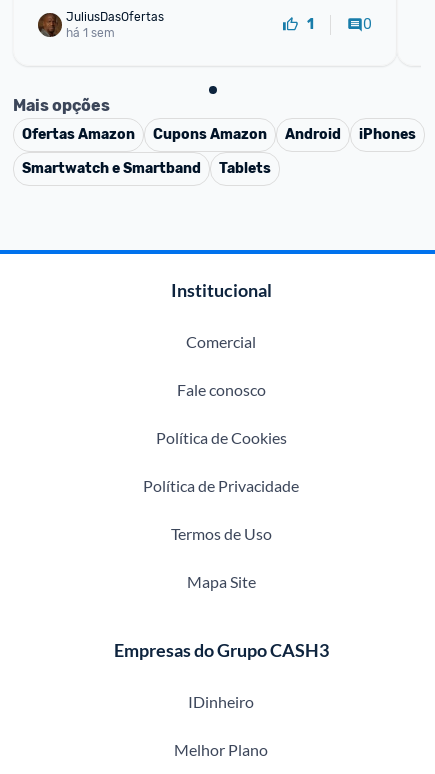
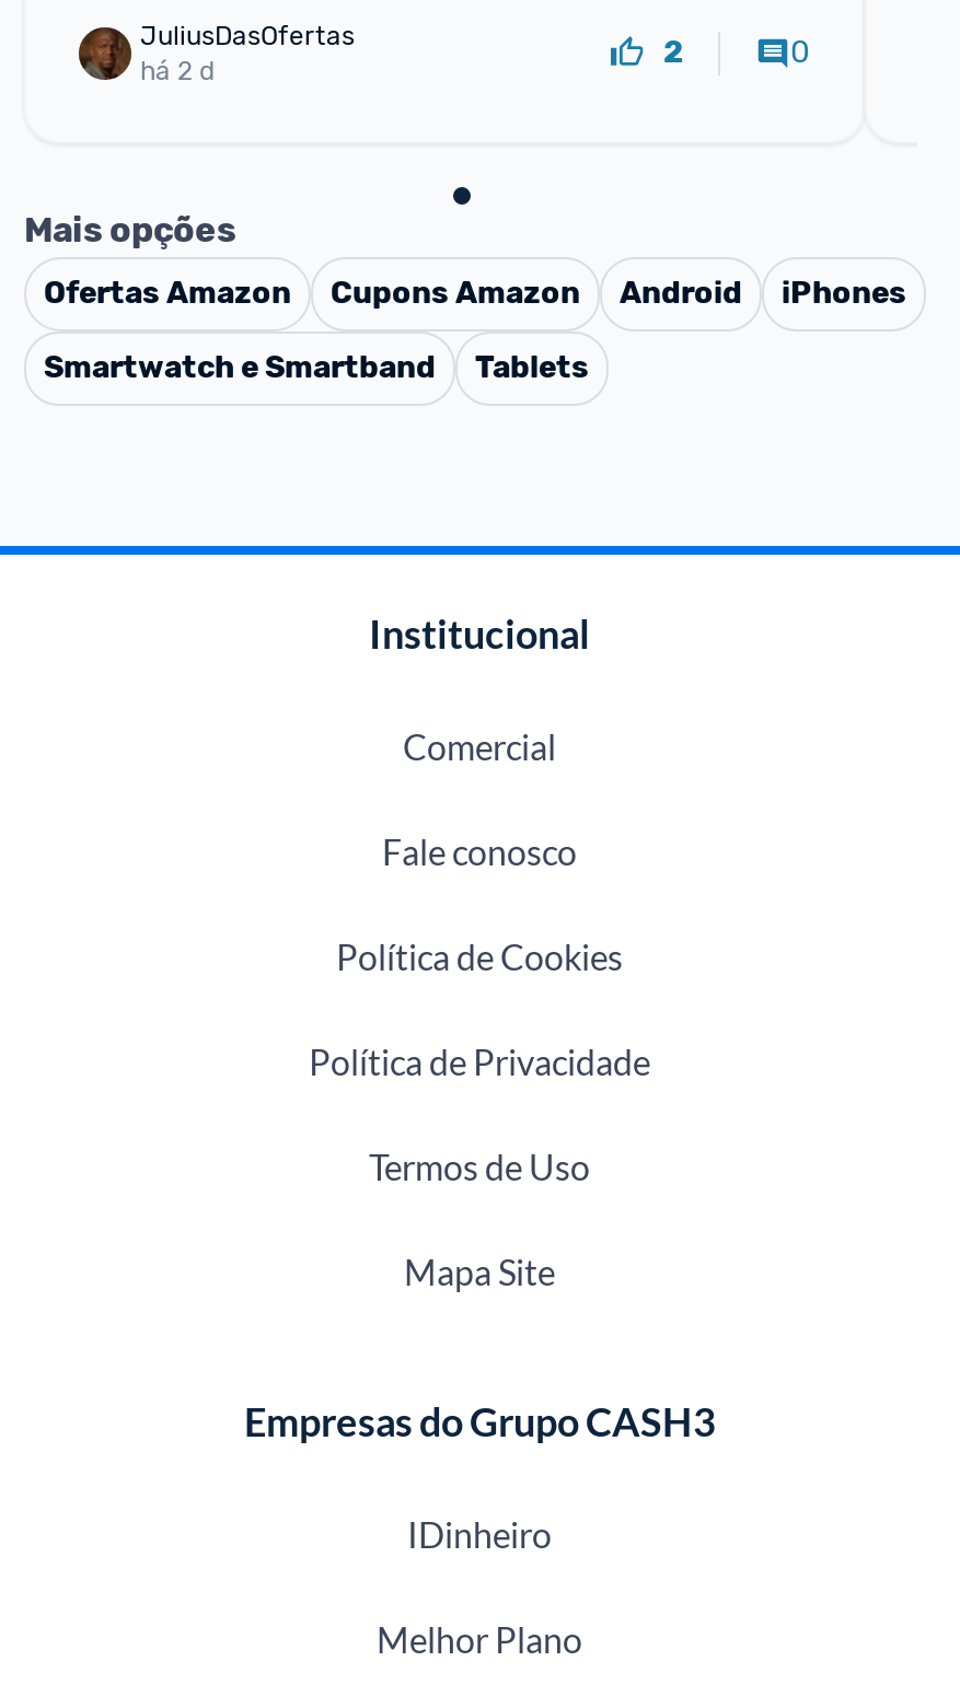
[307,16,314,33] 1 -> [663,34,683,71] 2
[66,25,115,39] há 1 sem -> [140,55,215,85] há 2 d

